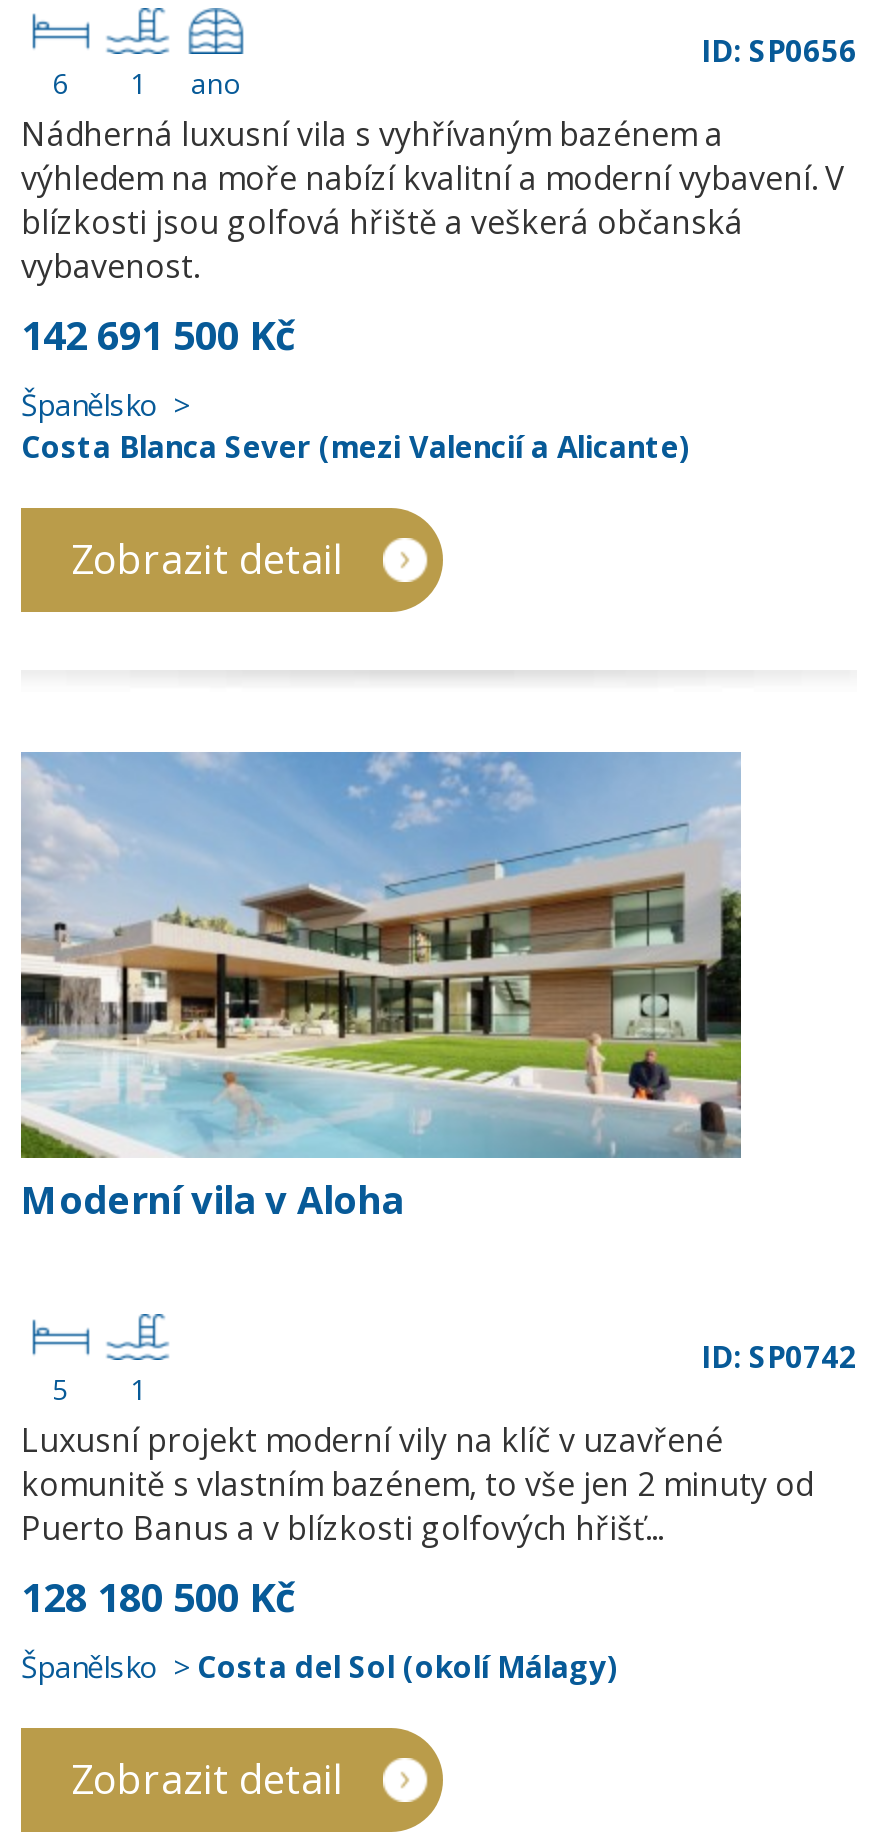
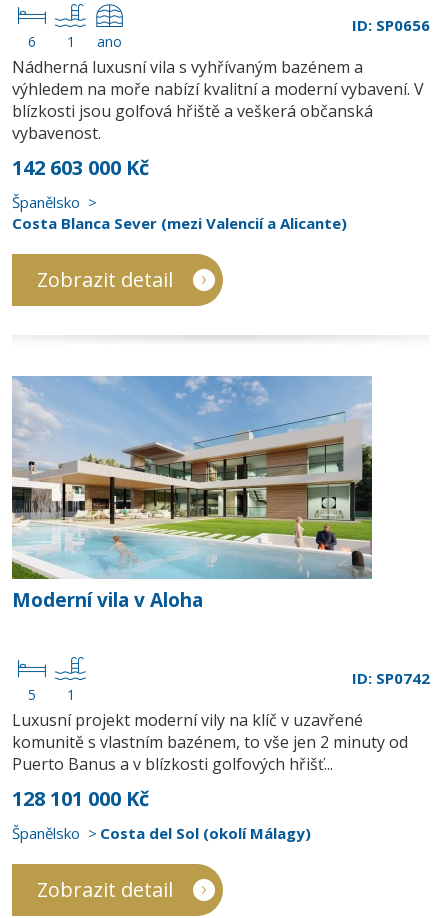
[21,308,295,362] 142 691 500 Kč -> [12,154,149,181] 142 603 000 Kč
[21,1570,295,1624] 128 180 500 Kč -> [12,785,149,812] 128 101 000 Kč

